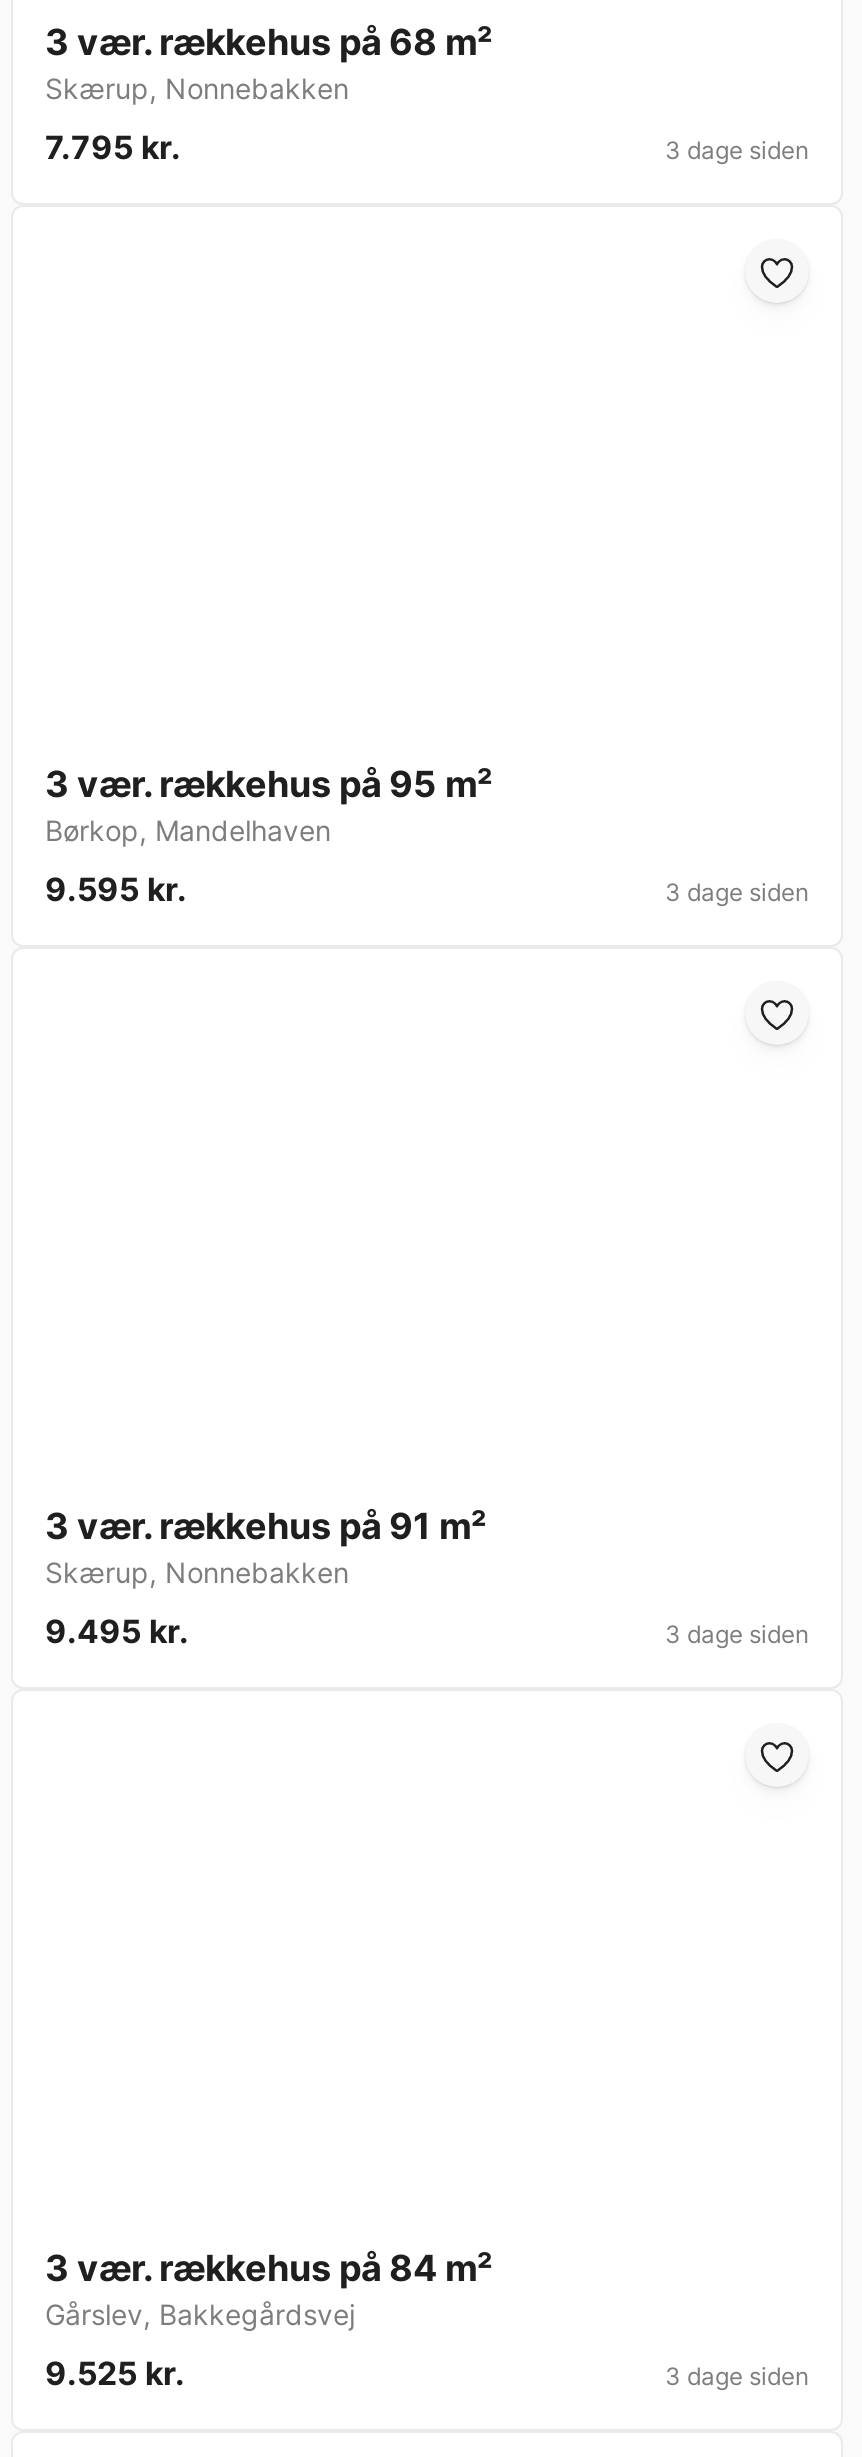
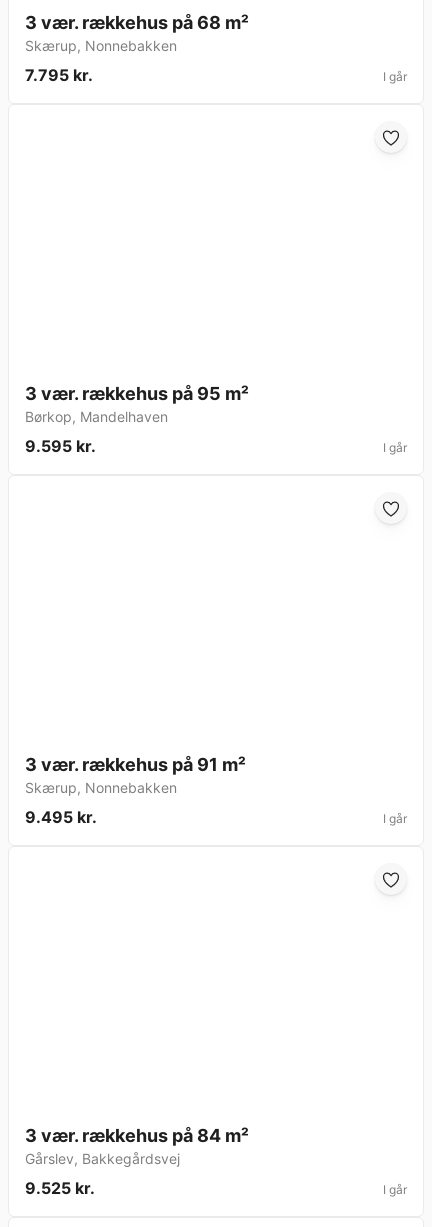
[665,136,809,166] 3 dage siden -> [383,69,407,84] I går
[665,878,809,908] 3 dage siden -> [383,440,407,455] I går
[665,1620,809,1650] 3 dage siden -> [383,811,407,826] I går
[665,2362,809,2392] 3 dage siden -> [383,1182,407,1197] I går

